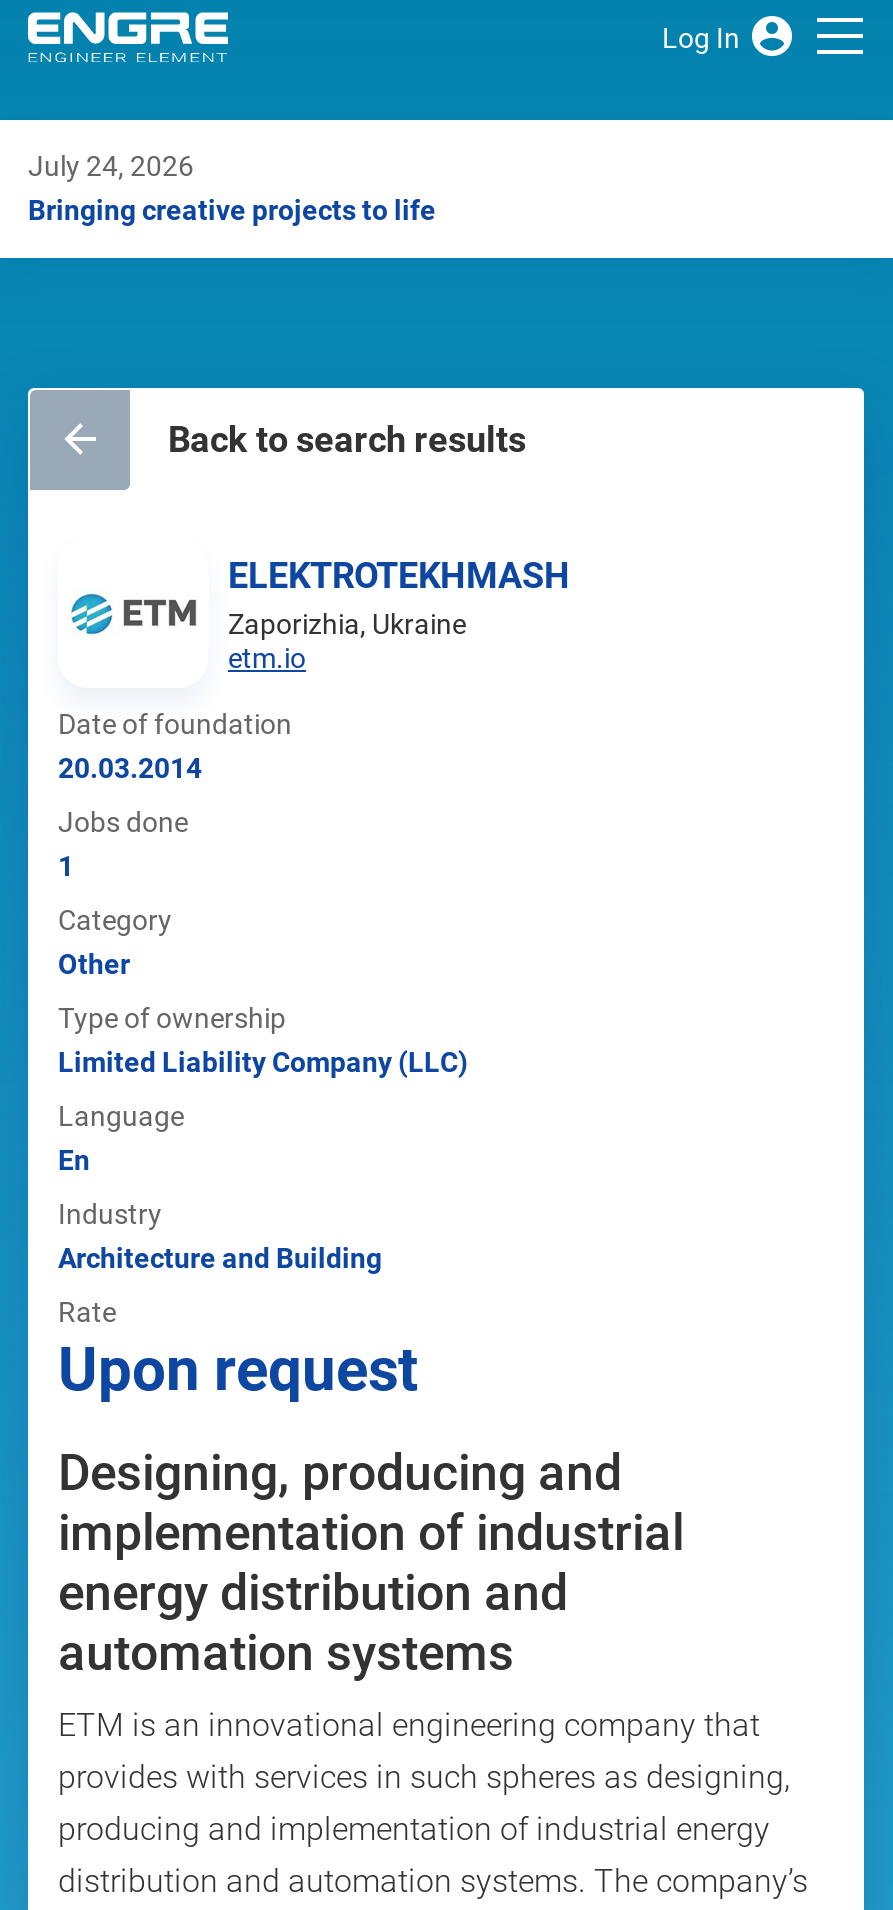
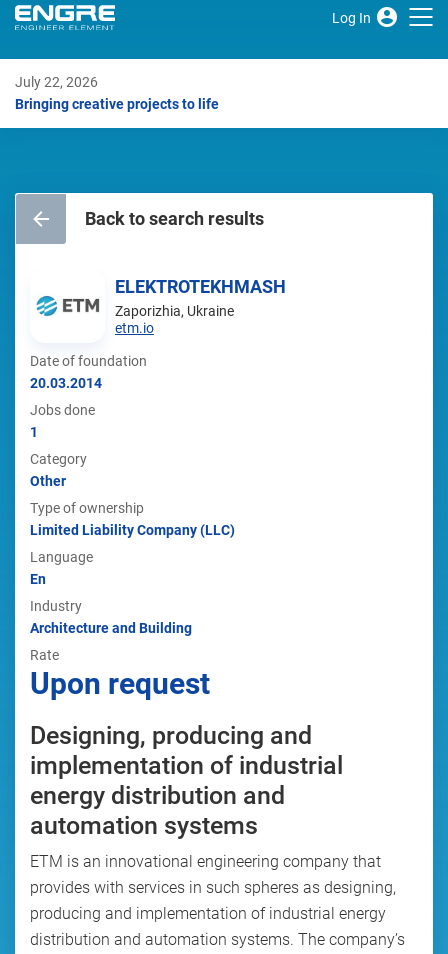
[28,150,194,182] July 24, 2026 -> [15,74,98,90] July 22, 2026

